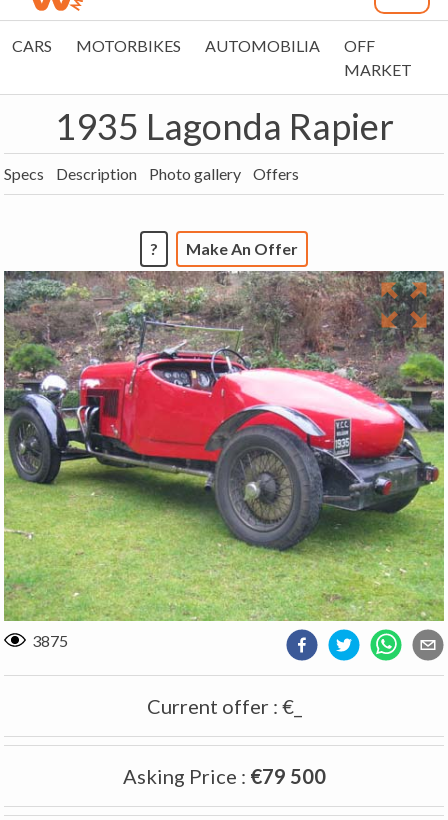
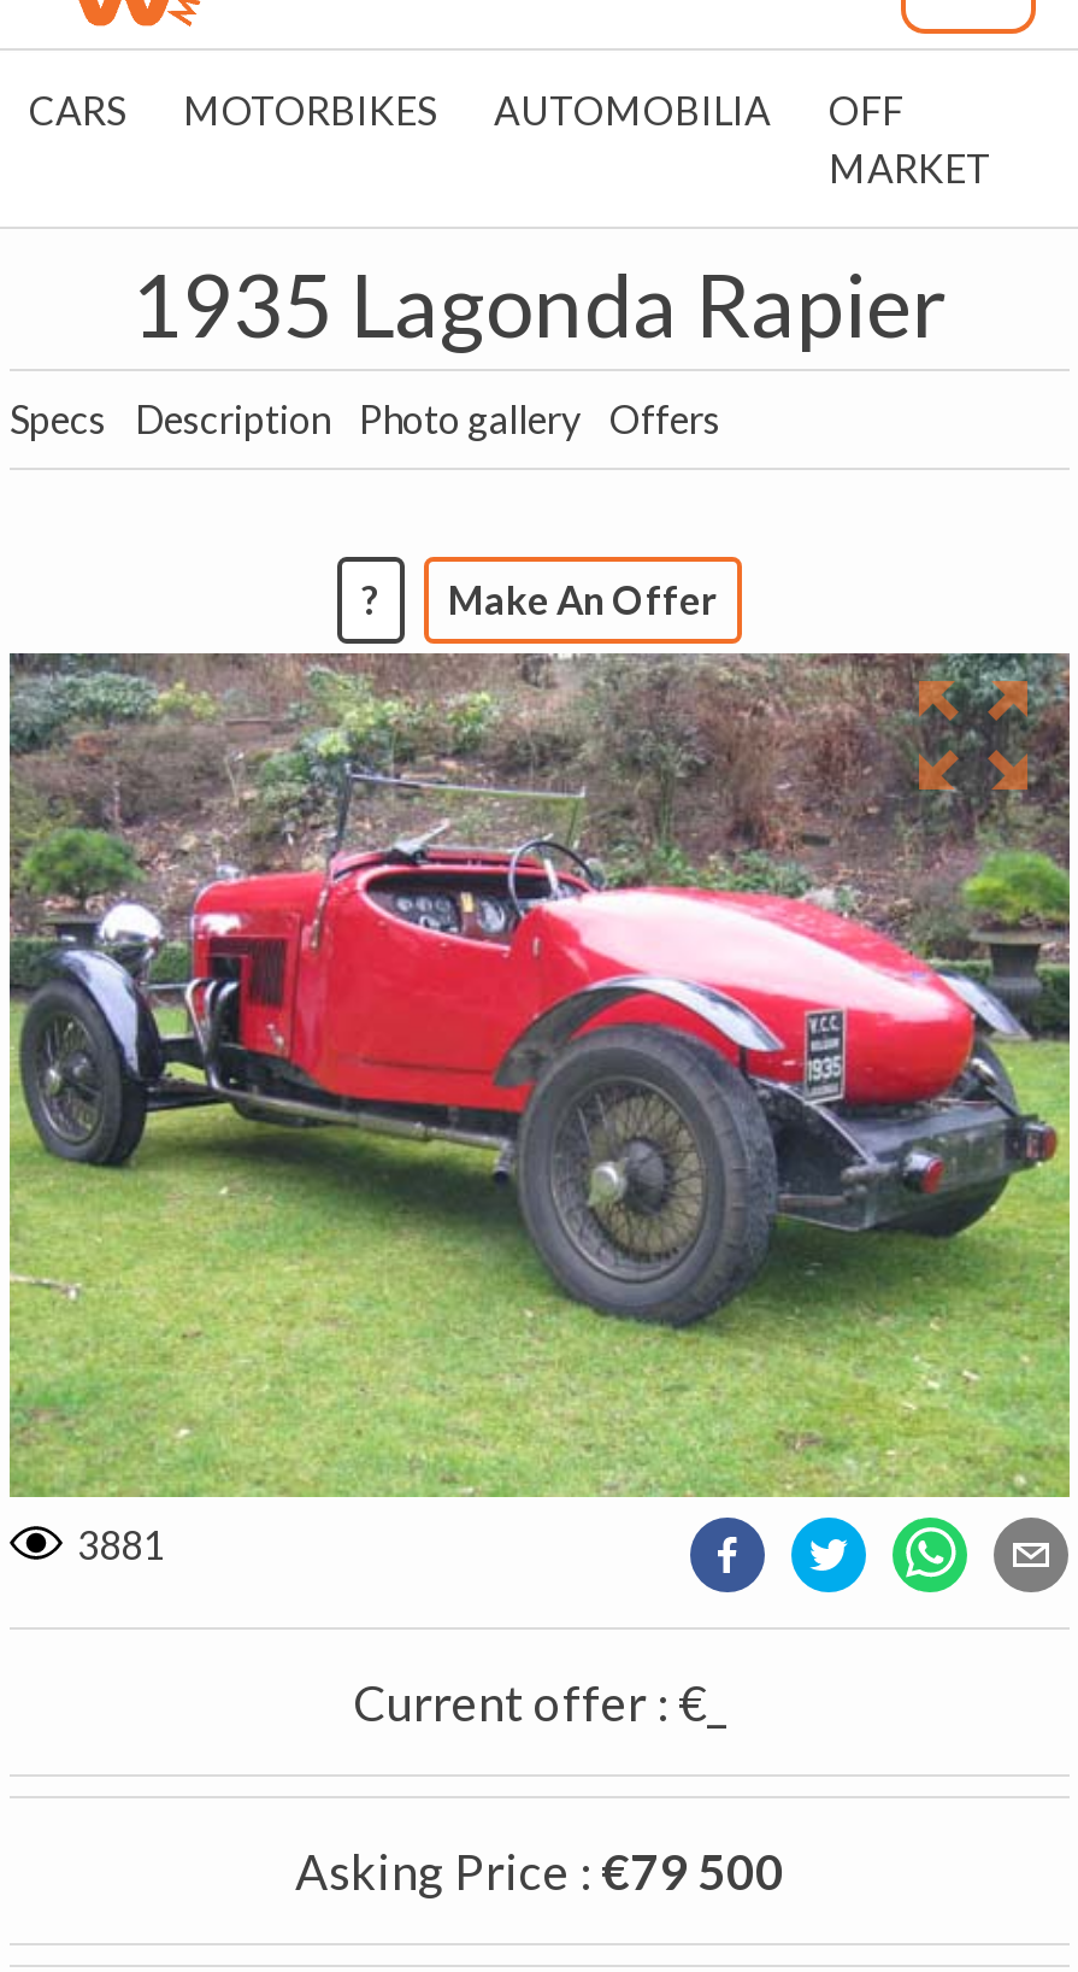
[32,631,68,650] 3875 -> [77,1521,164,1567] 3881

